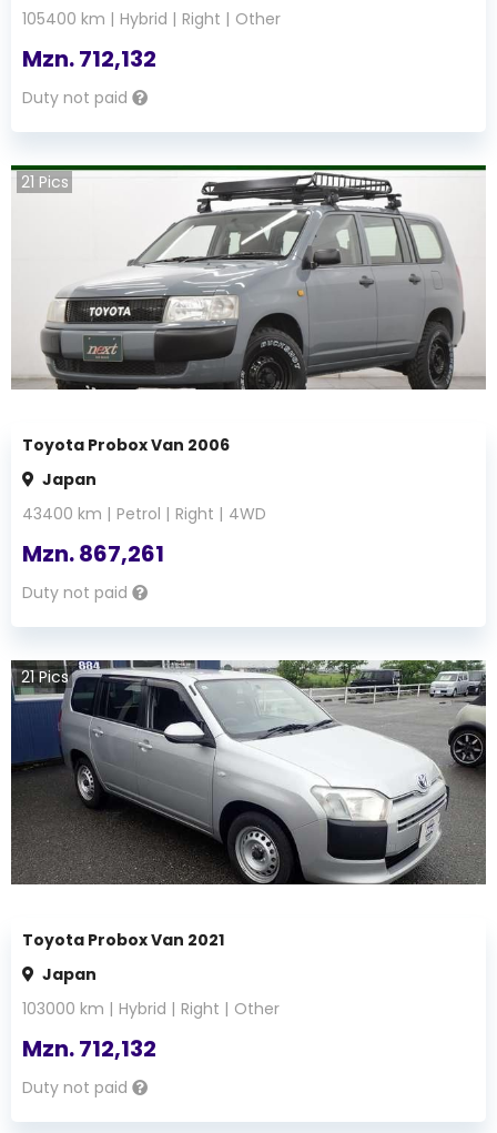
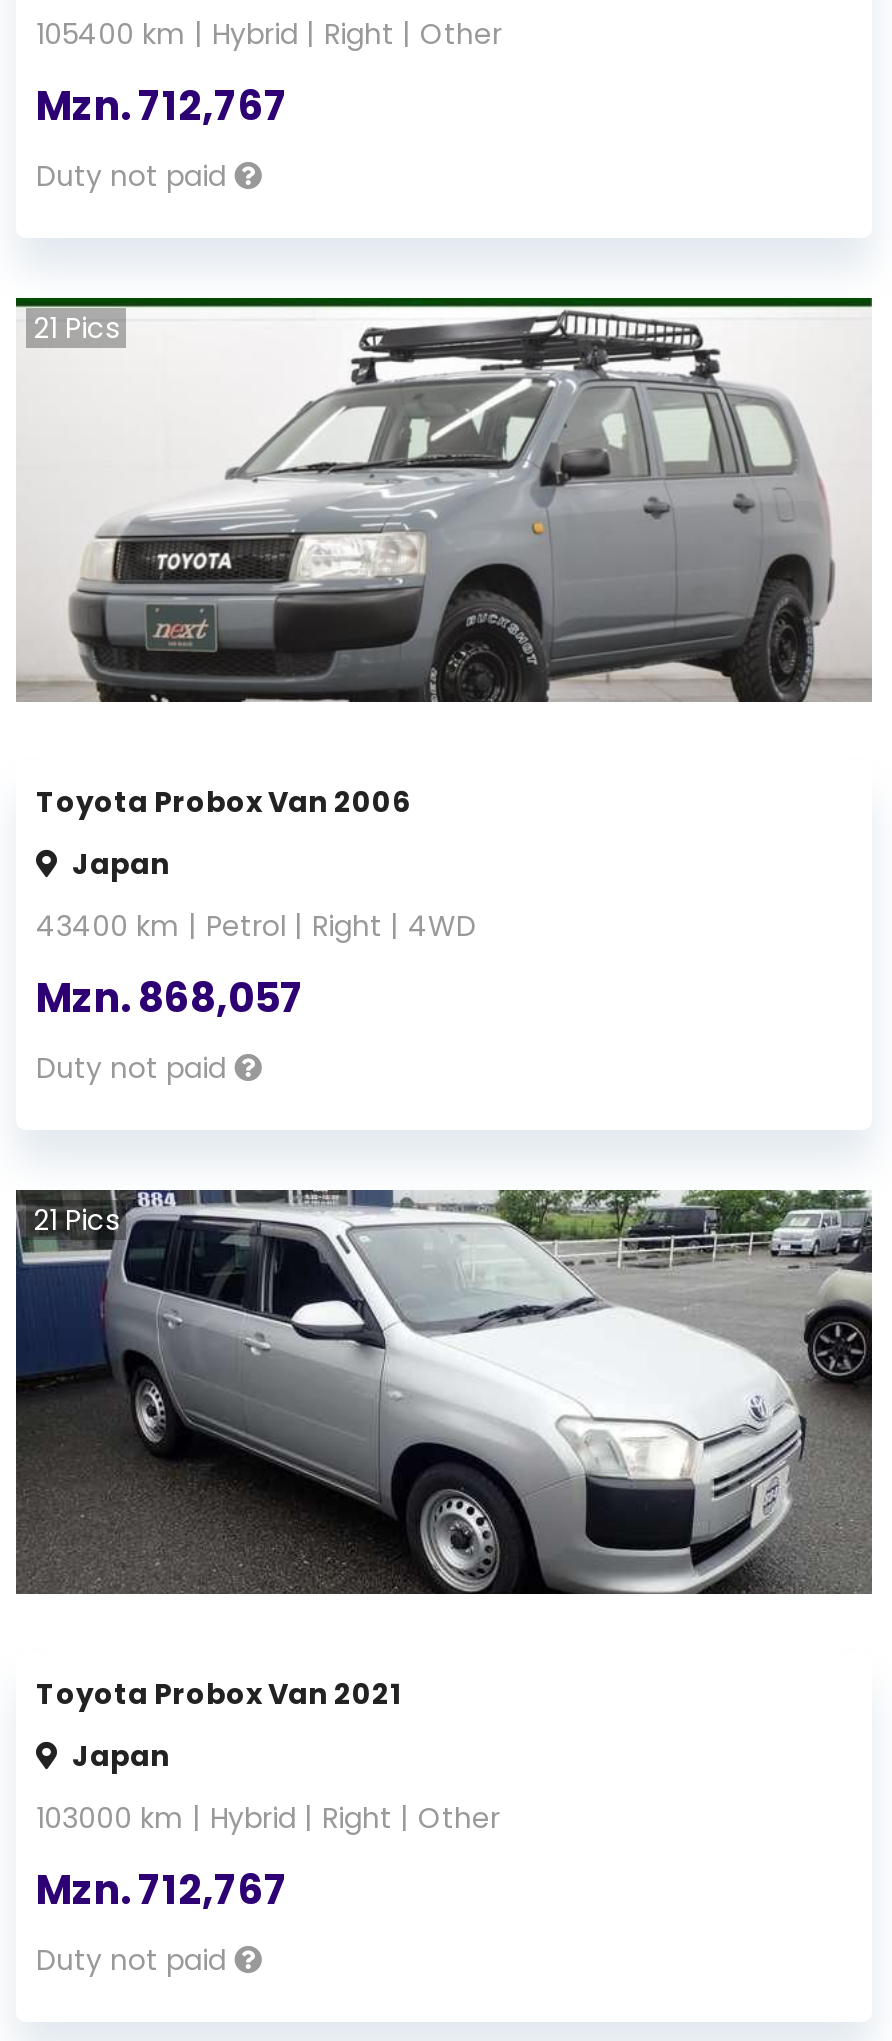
[22,43,156,74] Mzn.712,132 -> [36,78,288,134] Mzn.712,767
[22,538,164,569] Mzn. 867,261 -> [36,970,304,1026] Mzn. 868,057
[22,1033,156,1064] Mzn.712,132 -> [36,1862,288,1918] Mzn.712,767

